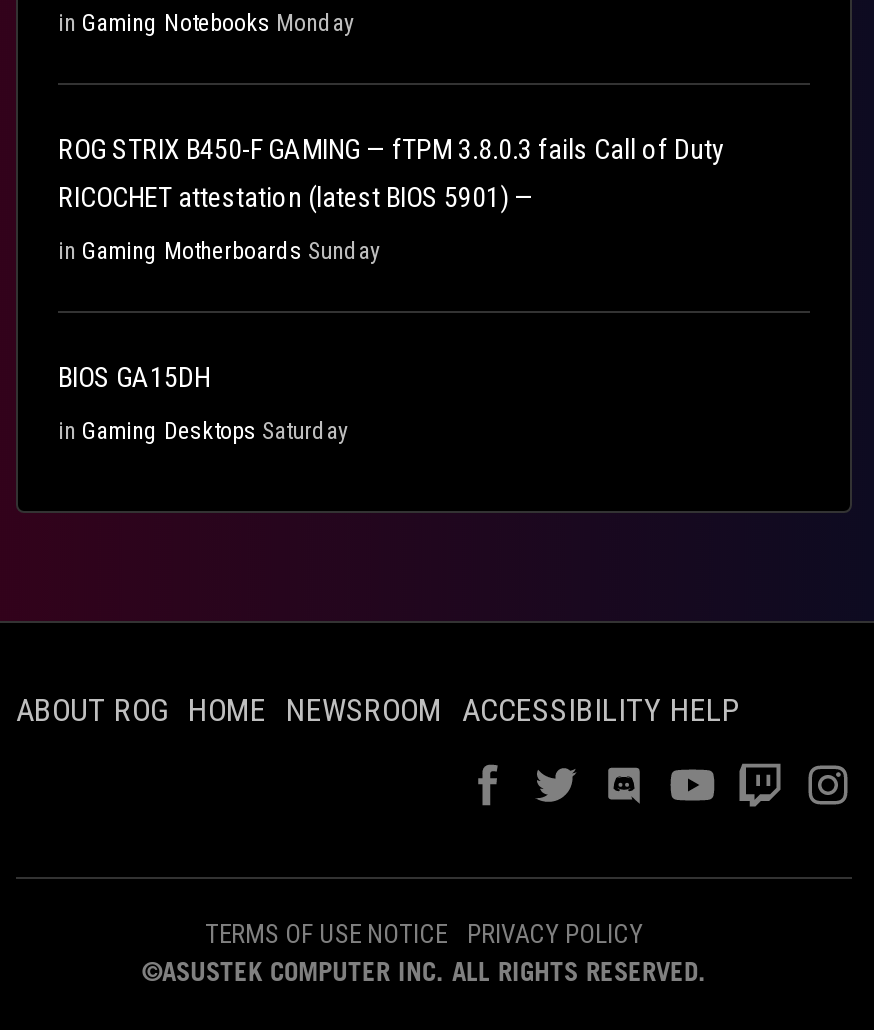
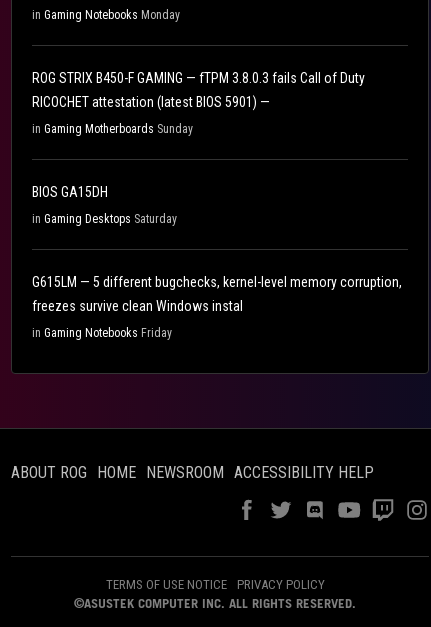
none -> [32,274,402,340] G615LM — 5 different bugchecks, kernel-level memory corruption, | freezes survive clean Windows instal | in Gaming Notebooks Friday

